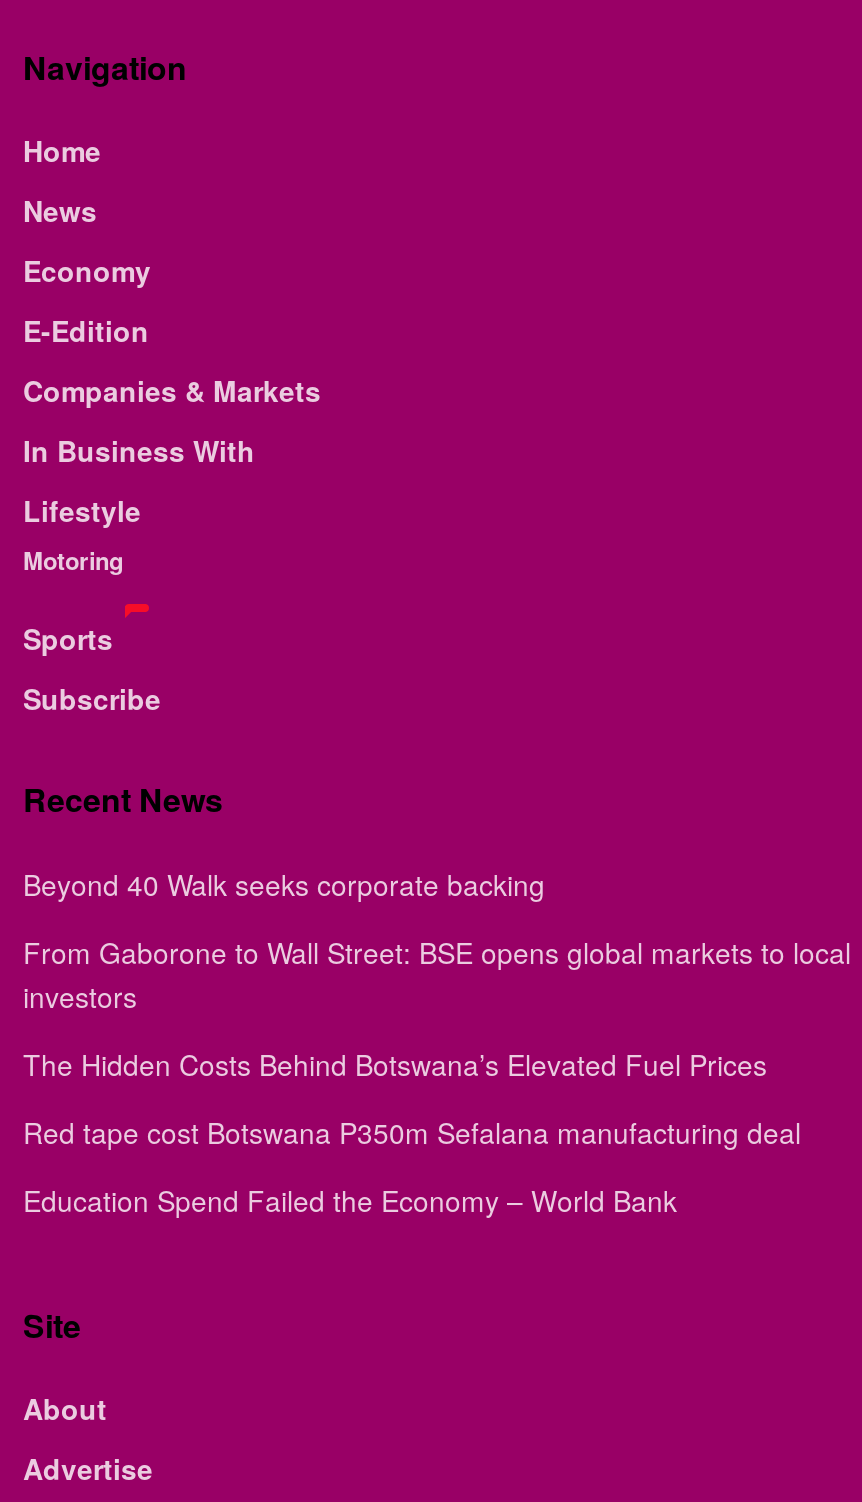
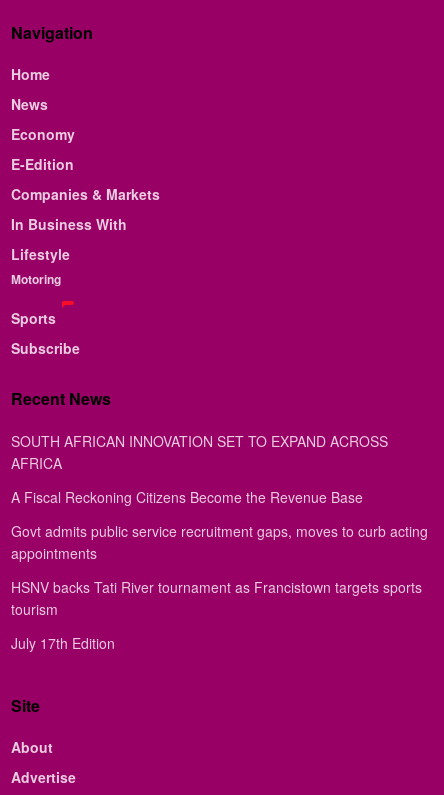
[23,864,545,904] Beyond 40 Walk seeks corporate backing -> [11,431,388,473] SOUTH AFRICAN INNOVATION SET TO EXPAND ACROSS | AFRICA
[23,932,851,1016] From Gaborone to Wall Street: BSE opens global markets to local | investors -> [11,487,363,507] A Fiscal Reckoning Citizens Become the Revenue Base
[23,1044,767,1084] The Hidden Costs Behind Botswana’s Elevated Fuel Prices -> [11,521,428,563] Govt admits public service recruitment gaps, moves to curb acting | appointments
[23,1112,801,1152] Red tape cost Botswana P350m Sefalana manufacturing deal -> [11,577,422,619] HSNV backs Tati River tournament as Francistown targets sports | tourism
[23,1180,677,1220] Education Spend Failed the Economy – World Bank -> [11,633,115,653] July 17th Edition

